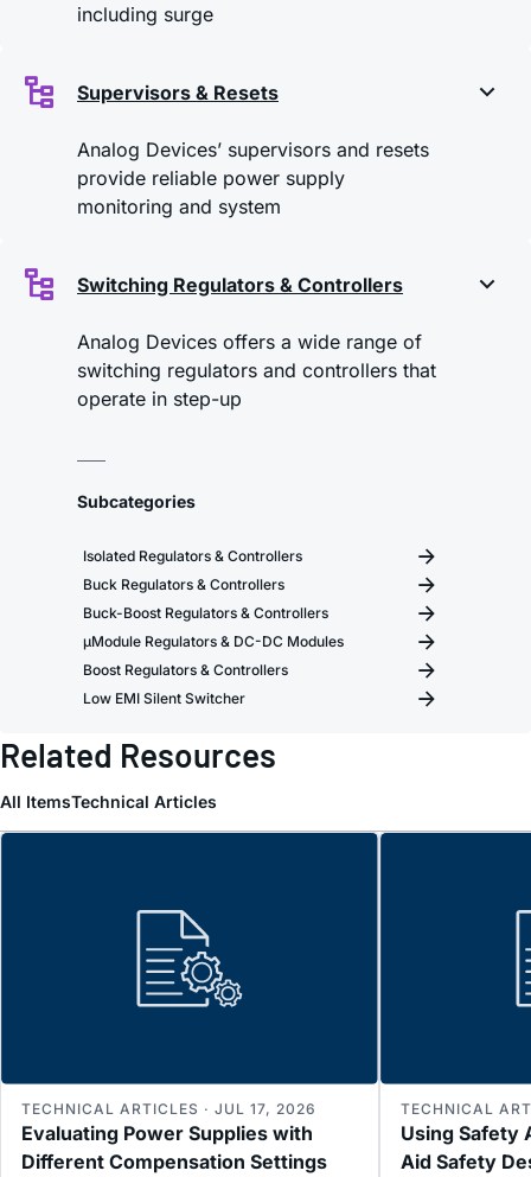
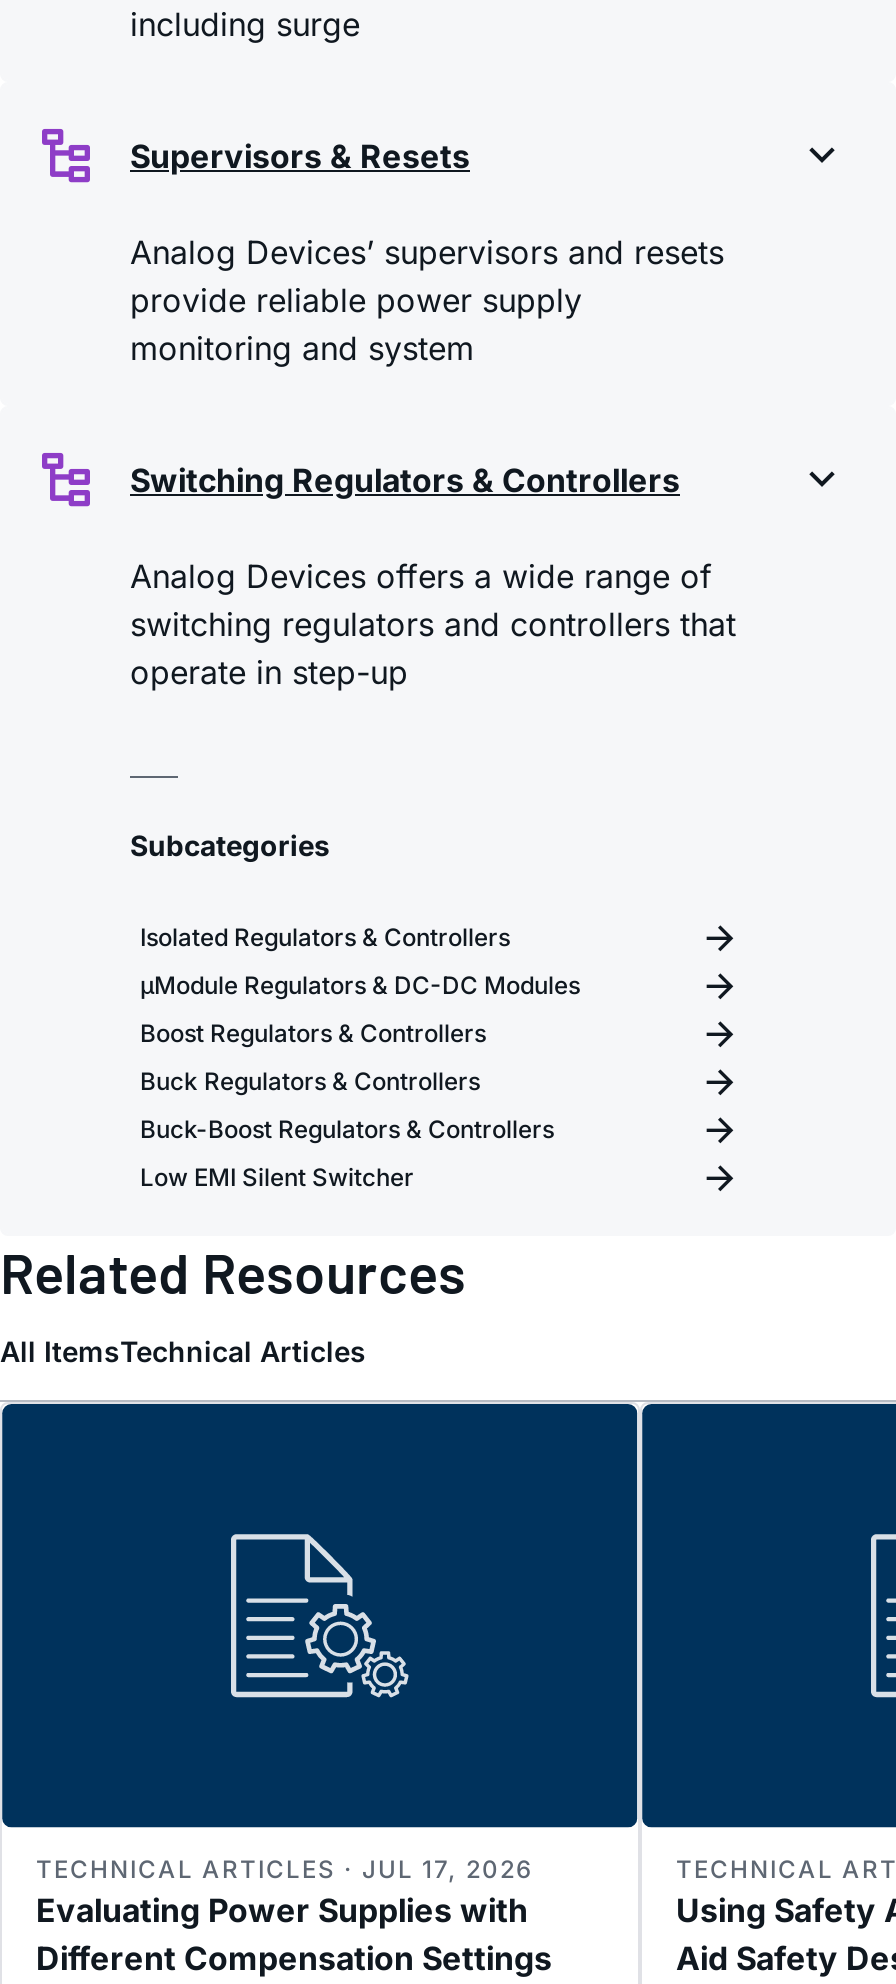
moved [83,576,328,622] -> [140,1067,554,1145]: Buck Regulators & Controllers | Buck-Boost Regulators & Controllers
moved [83,633,344,679] -> [140,971,580,1049]: µModule Regulators & DC-DC Modules | Boost Regulators & Controllers

